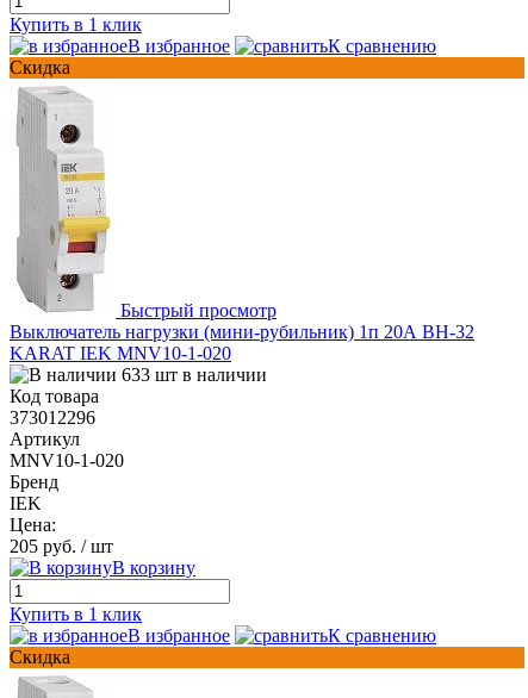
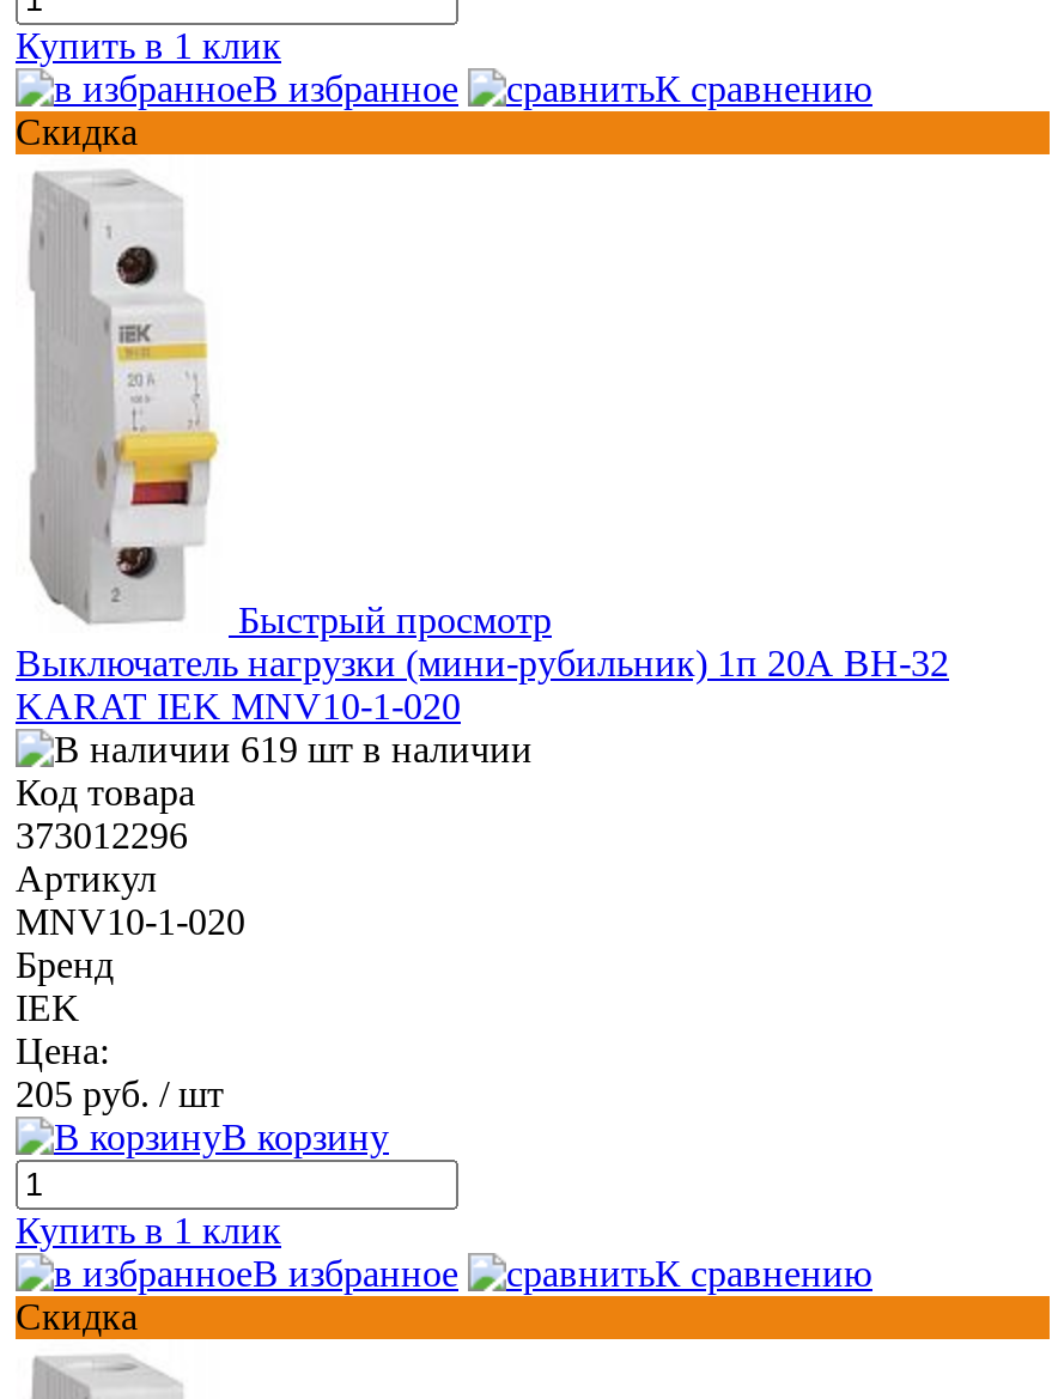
[122,364,267,385] 633 шт в наличии -> [241,729,533,769] 619 шт в наличии

